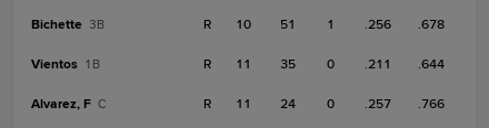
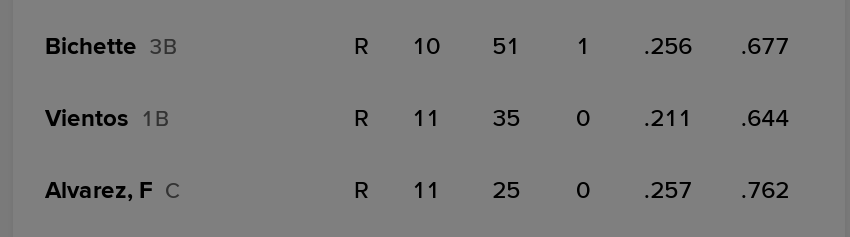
[203,17,445,33] R 10 51 1 .256 .678 -> [354,32,789,62] R 10 51 1 .256 .677
[280,96,295,113] 24 -> [492,176,520,206] 25
[418,96,445,113] .766 -> [741,176,789,206] .762

